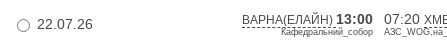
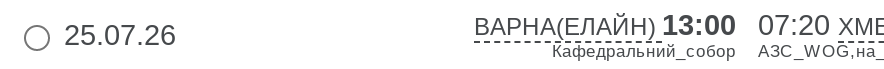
[37,16,93,32] 22.07.26 -> [64,19,176,51] 25.07.26

